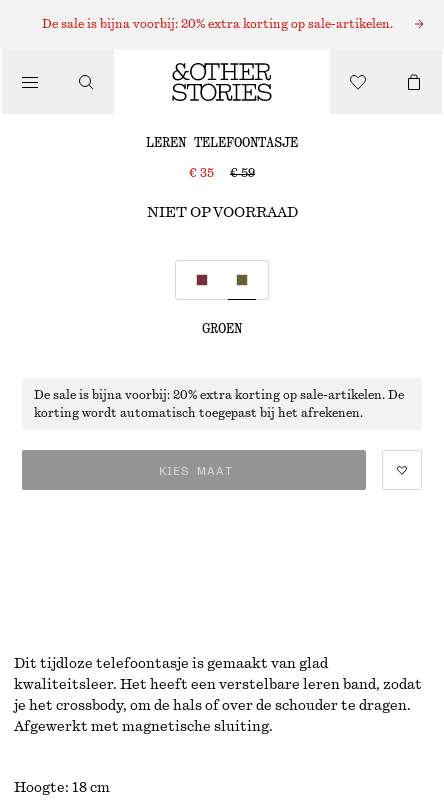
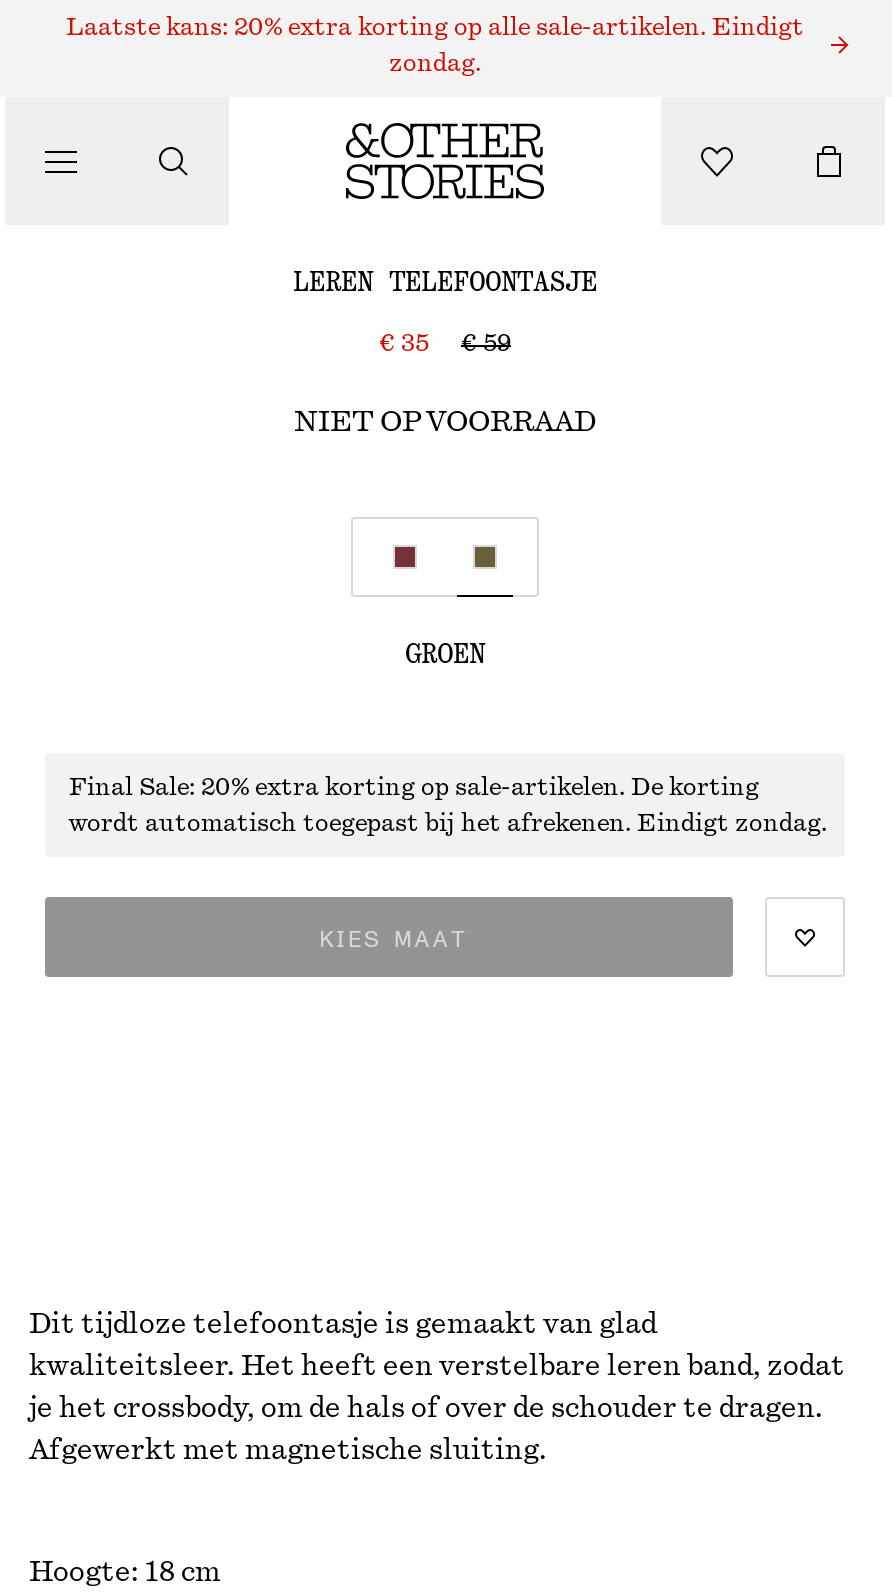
[41,18,392,30] De sale is bijna voorbij: 20% extra korting op sale-artikelen. -> [66,15,804,75] Laatste kans: 20% extra korting op alle sale-artikelen. Eindigt | zondag.
[34,389,404,401] De sale is bijna voorbij: 20% extra korting op sale-artikelen. De -> [69,775,759,799] Final Sale: 20% extra korting op sale-artikelen. De korting
[34,407,363,419] korting wordt automatisch toegepast bij het afrekenen. -> [69,811,827,835] wordt automatisch toegepast bij het afrekenen. Eindigt zondag.

